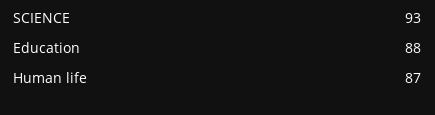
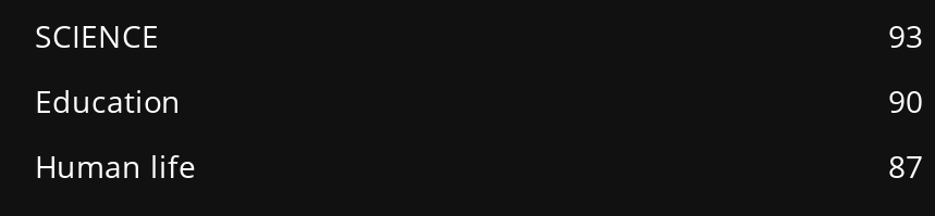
[405,38,421,57] 88 -> [888,80,923,122] 90

